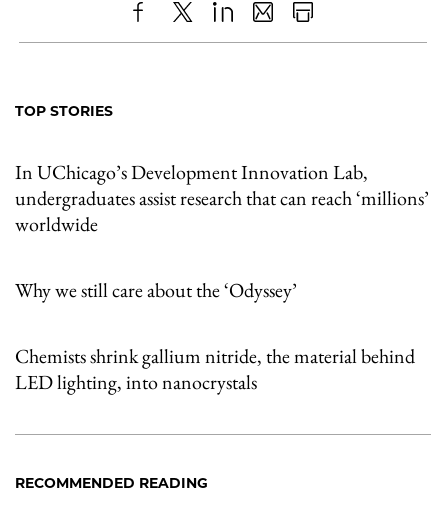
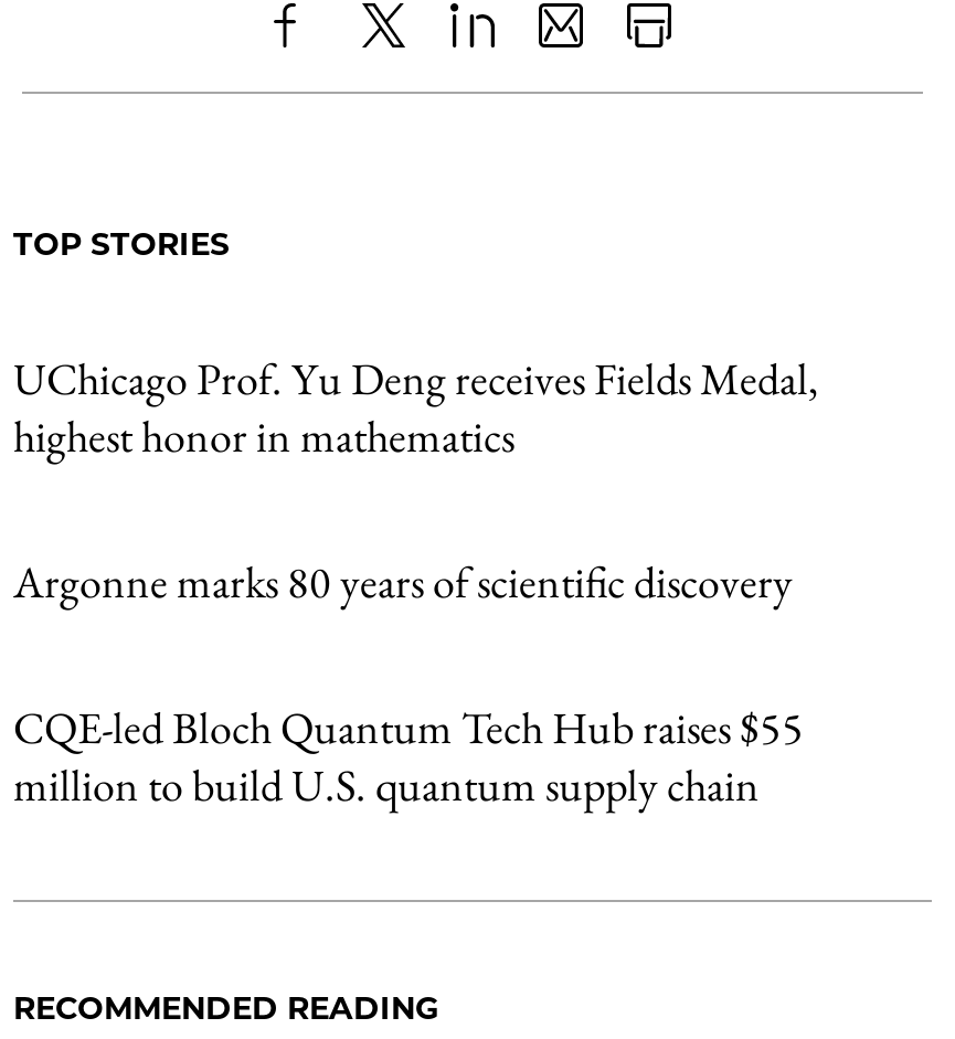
[15,159,429,237] In UChicago’s Development Innovation Lab, | undergraduates assist research that can reach ‘millions’ | worldwide -> [13,350,819,465] UChicago Prof. Yu Deng receives Fields Medal, | highest honor in mathematics
[15,277,297,303] Why we still care about the ‘Odyssey’ -> [13,553,793,611] Argonne marks 80 years of scientific discovery
[15,343,415,395] Chemists shrink gallium nitride, the material behind | LED lighting, into nanocrystals -> [13,699,804,814] CQE-led Bloch Quantum Tech Hub raises $55 | million to build U.S. quantum supply chain

